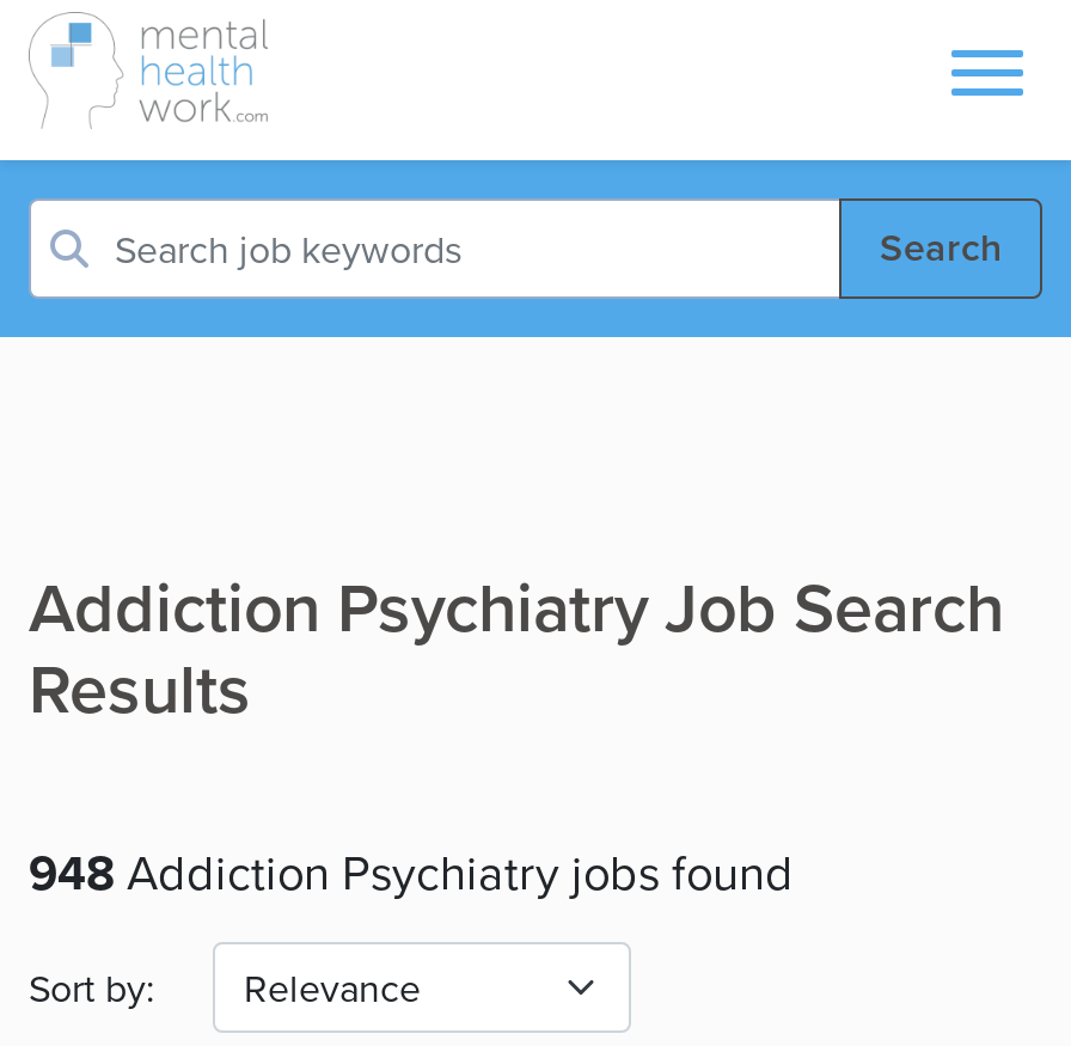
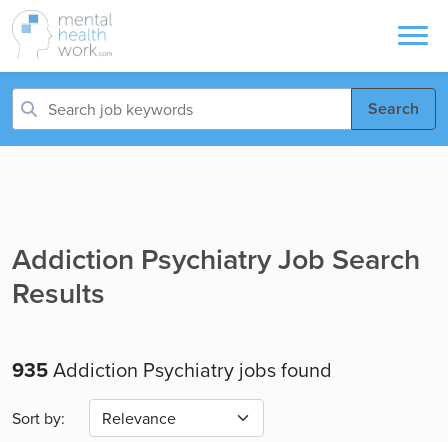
[29,837,794,906] 948 Addiction Psychiatry jobs found -> [12,355,332,384] 935 Addiction Psychiatry jobs found

